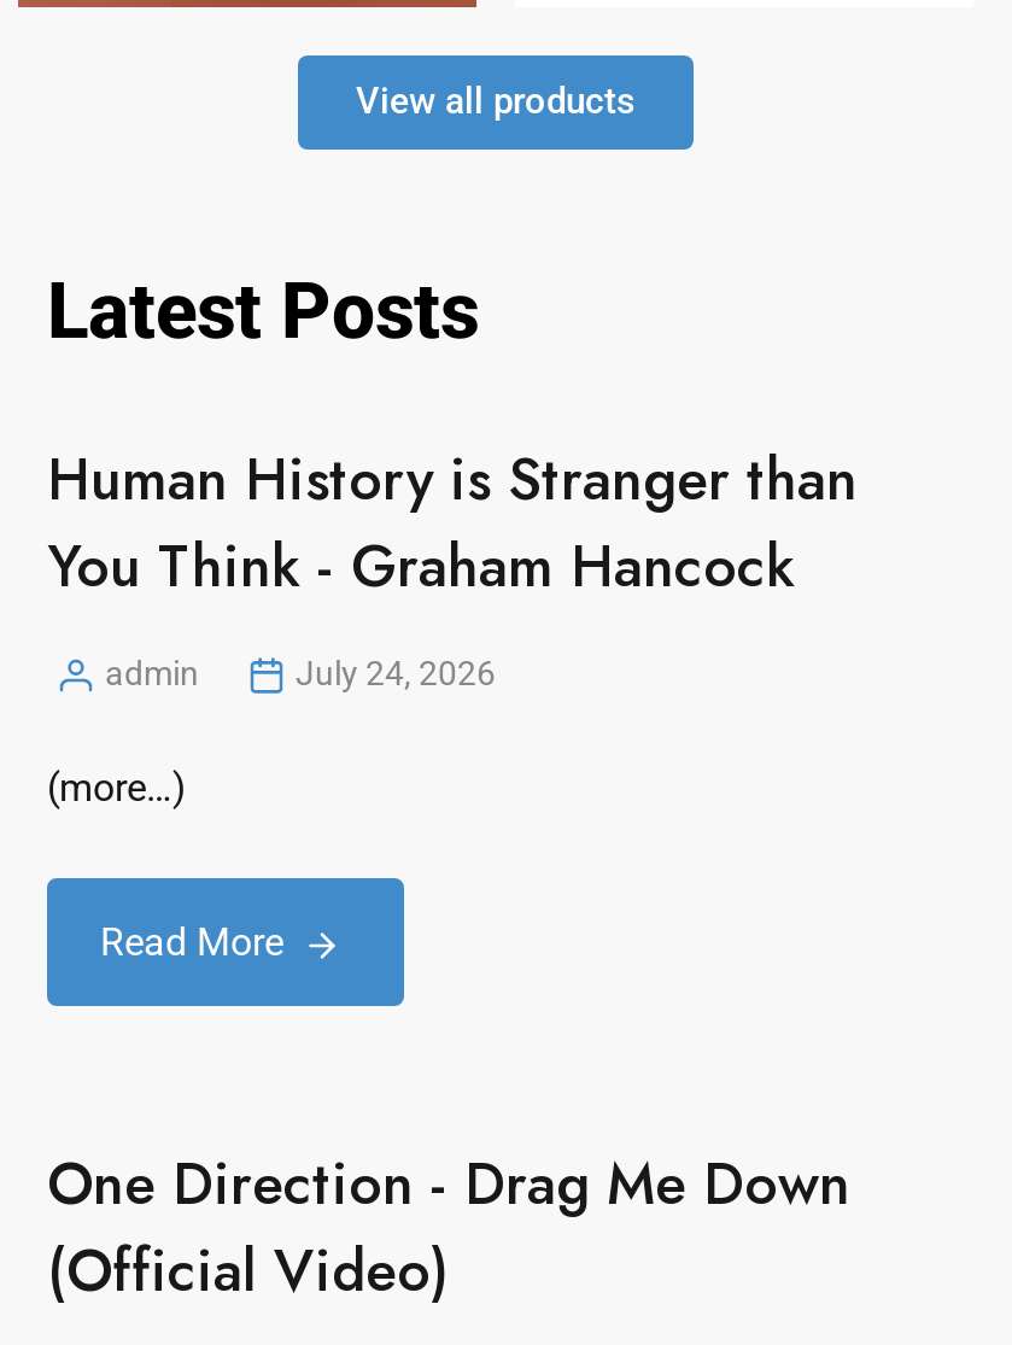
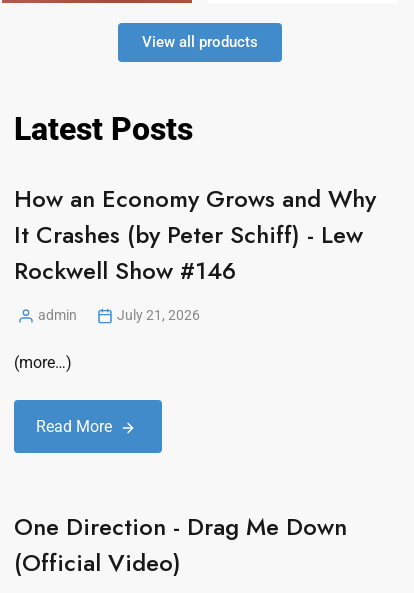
[47,437,858,608] Human History is Stranger than | You Think - Graham Hancock -> [14,181,376,288] How an Economy Grows and Why | It Crashes (by Peter Schiff) - Lew | Rockwell Show #146
[296,654,496,692] July 24, 2026 -> [117,307,200,323] July 21, 2026

